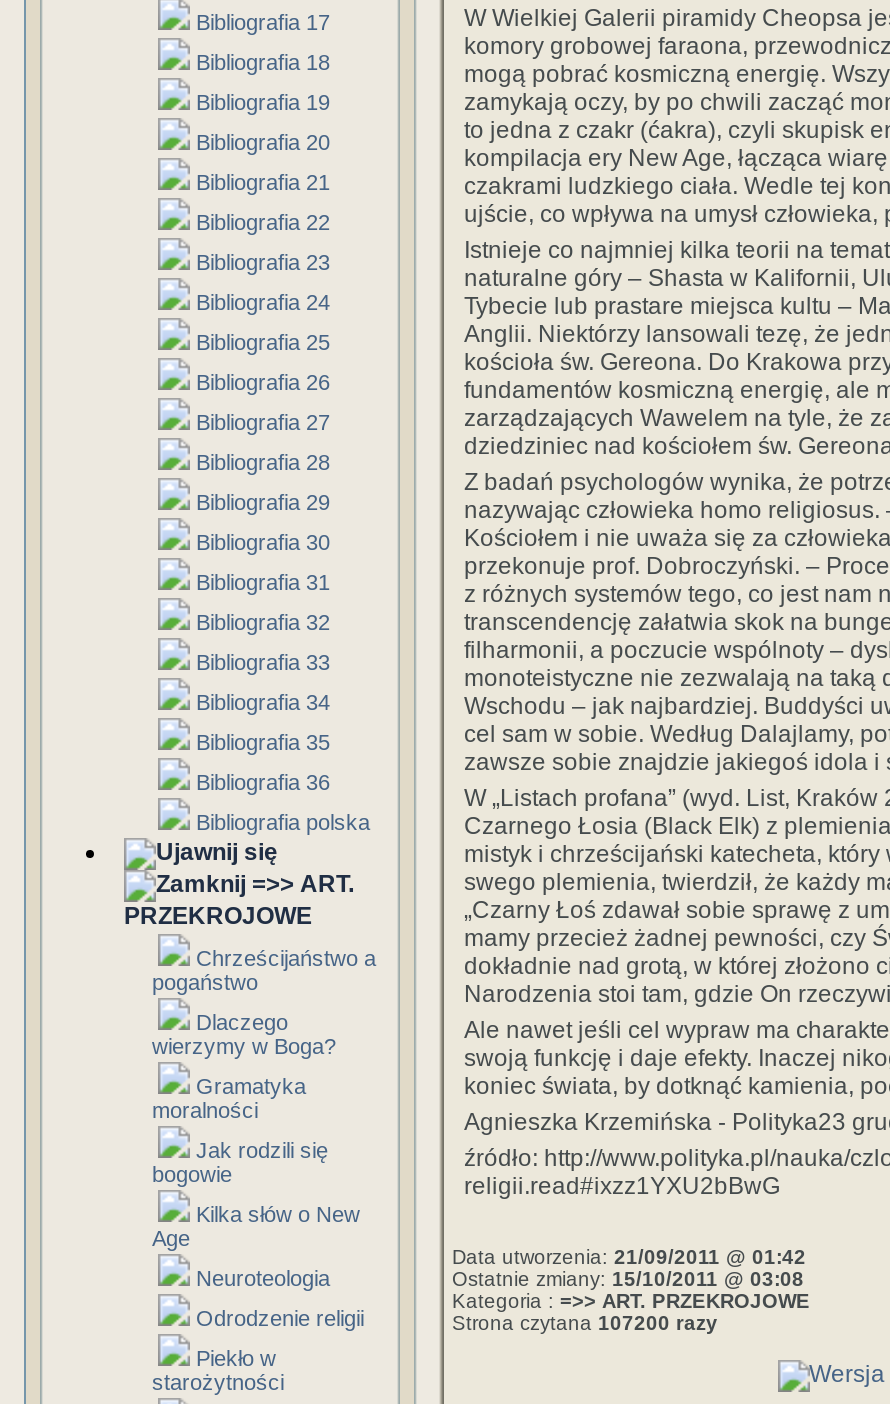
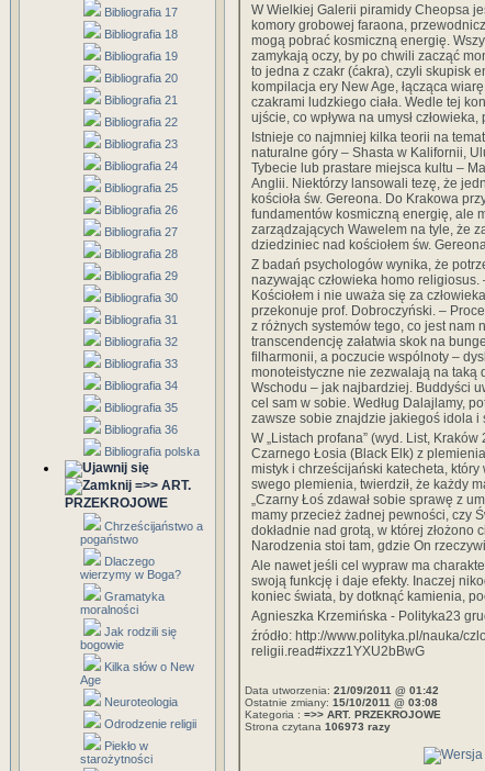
[452,1312,718,1334] Strona czytana 107200 razy -> [245,720,391,732] Strona czytana 106973 razy

